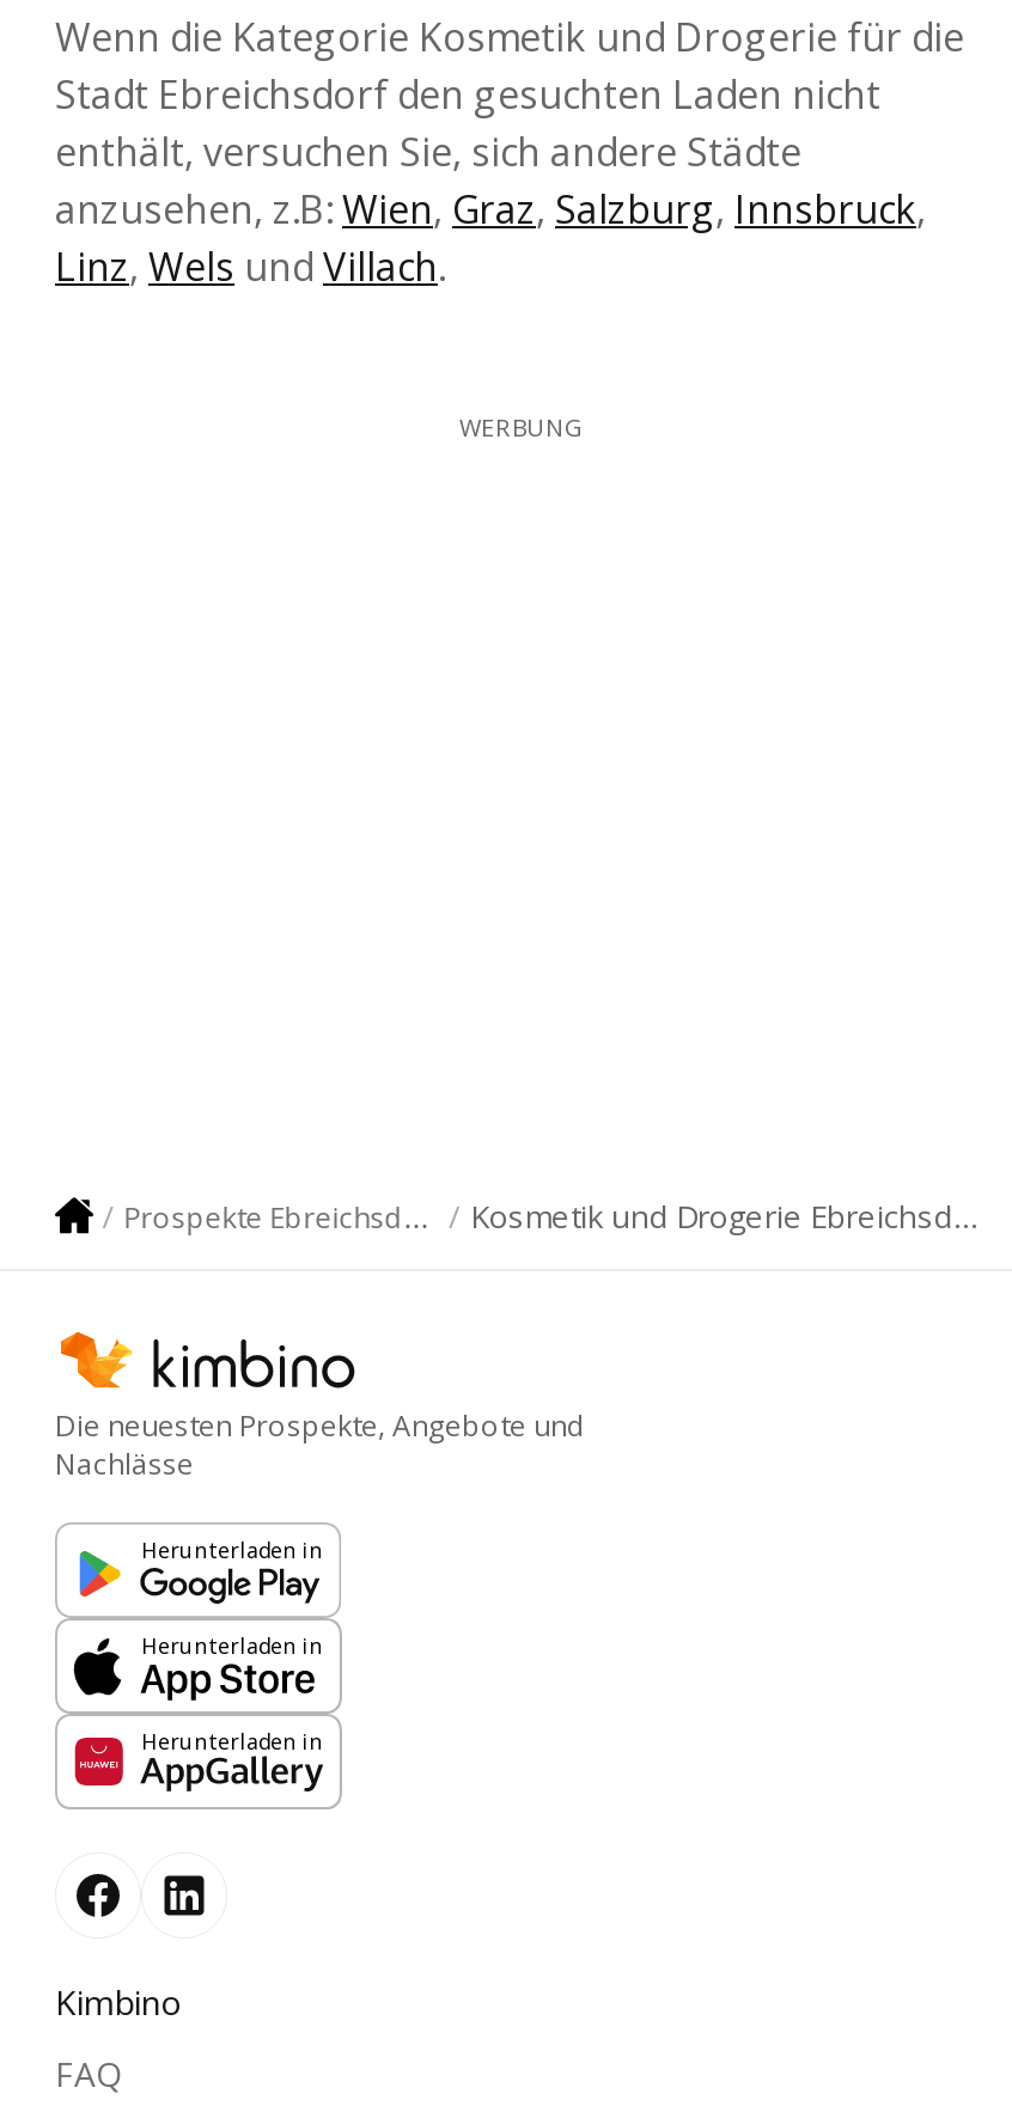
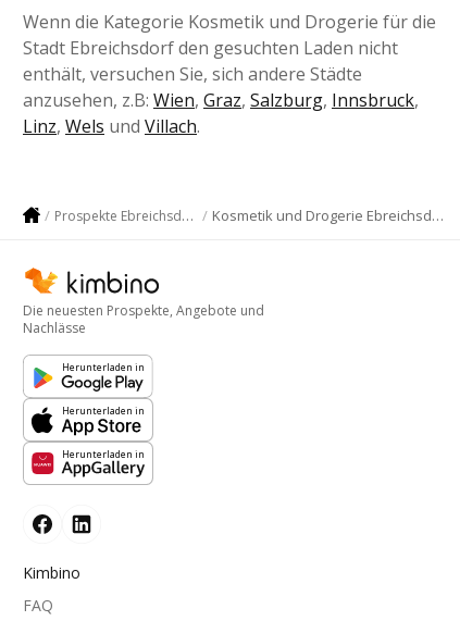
[459,411,584,445] WERBUNG -> none

